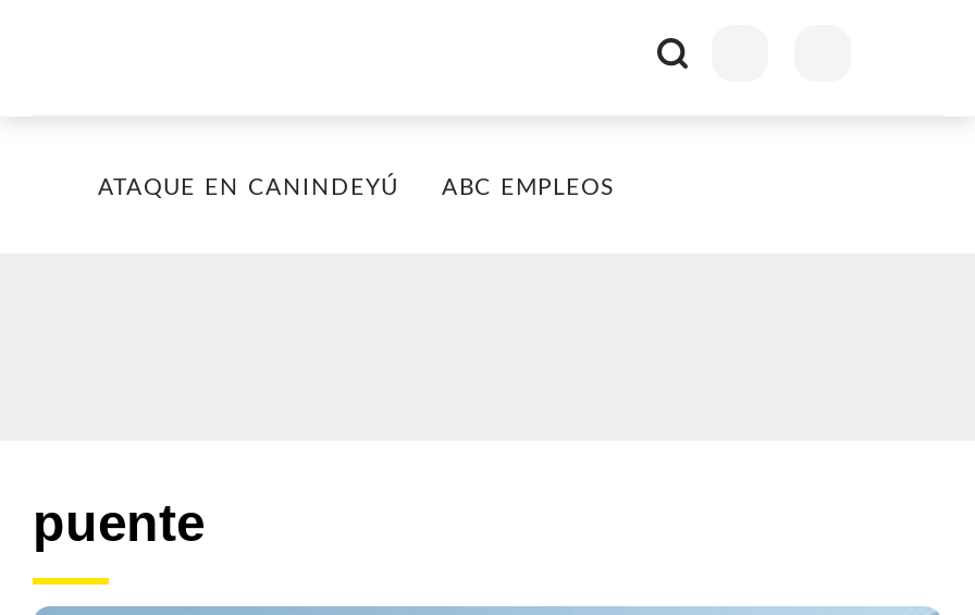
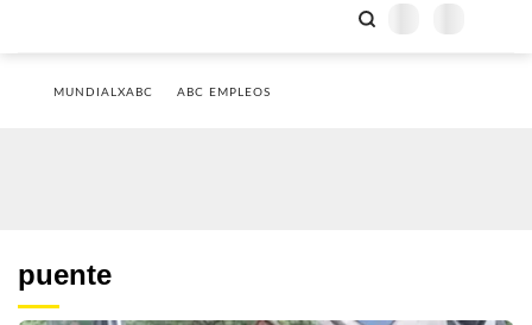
[98,177,398,199] ATAQUE EN CANINDEYÚ -> [53,87,153,98] MUNDIALXABC

